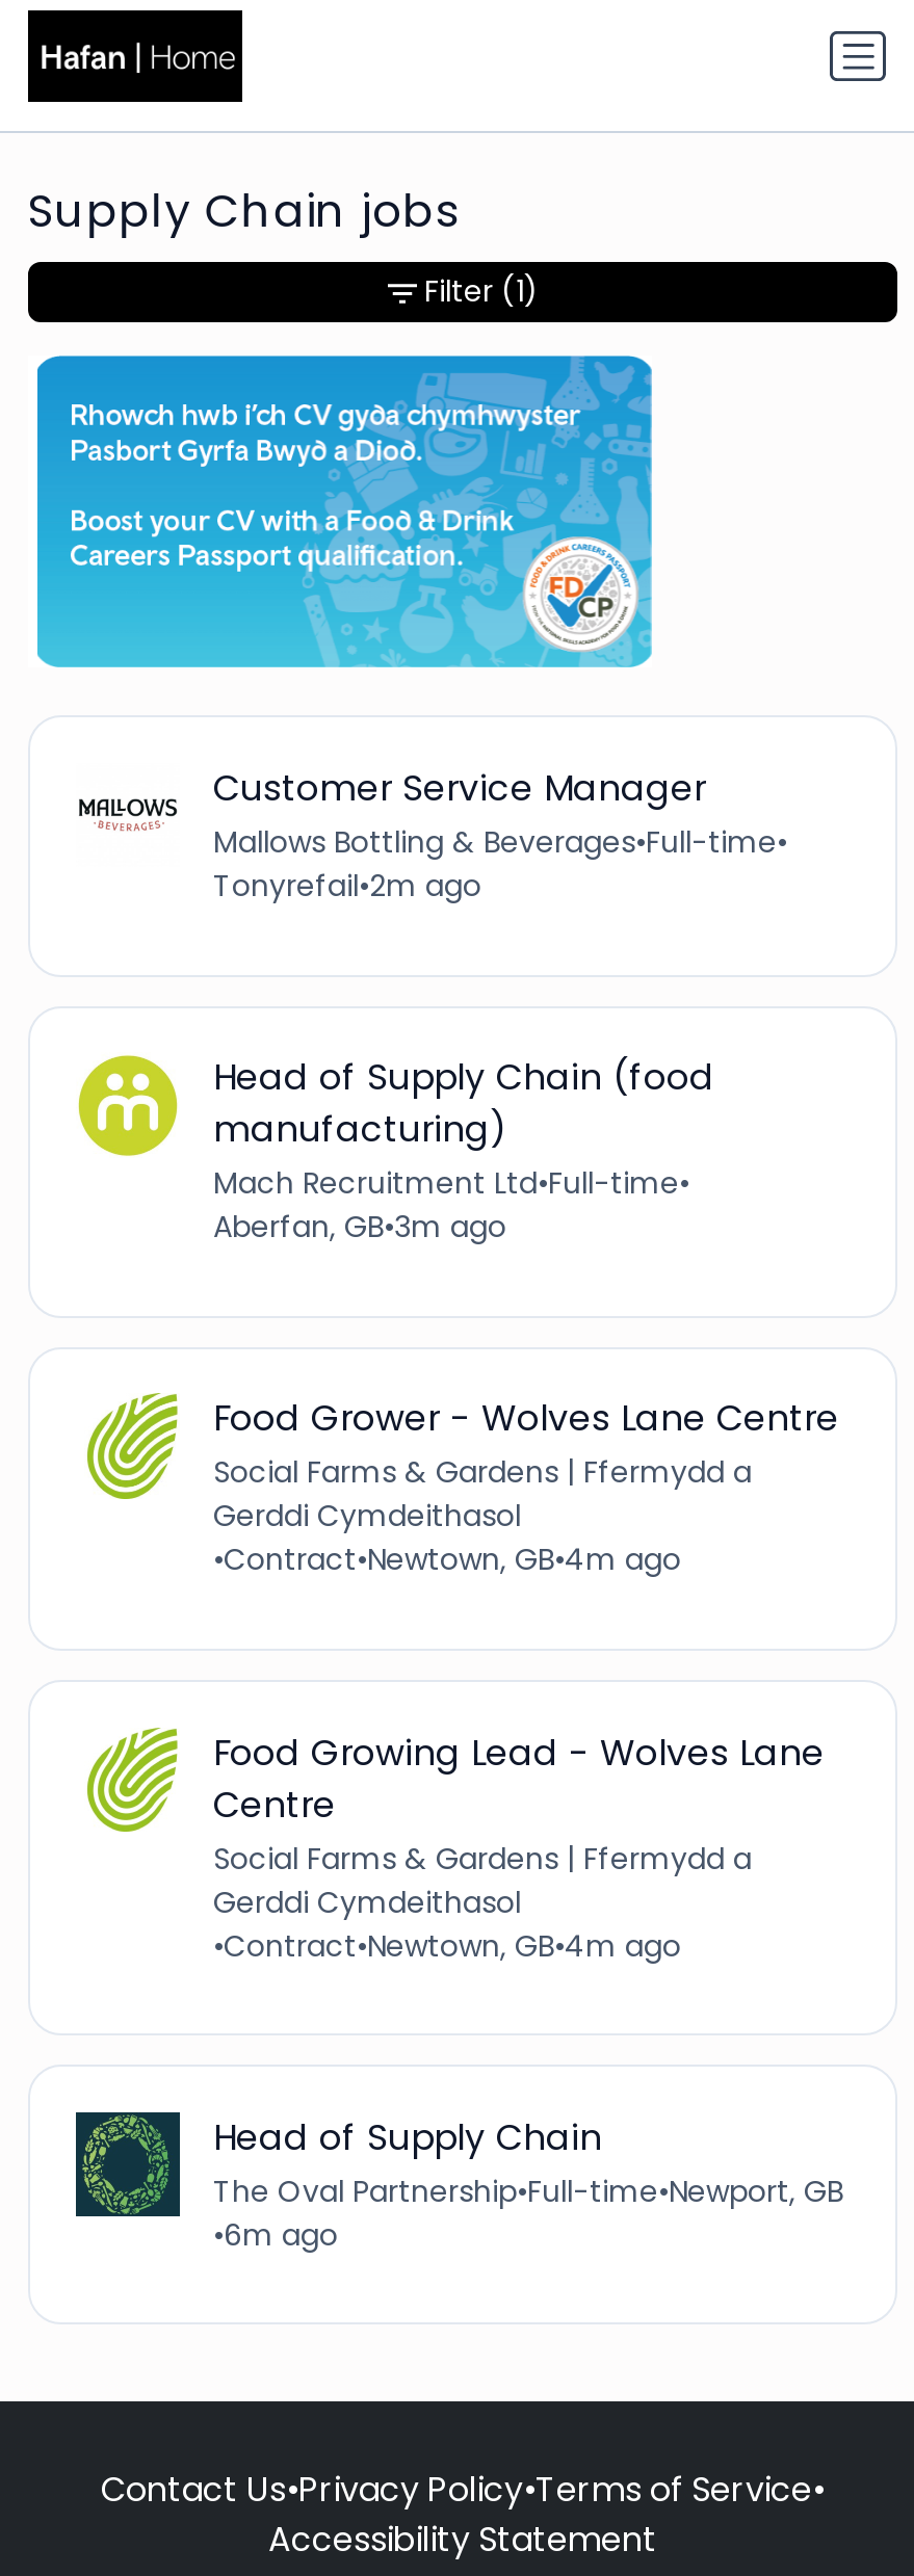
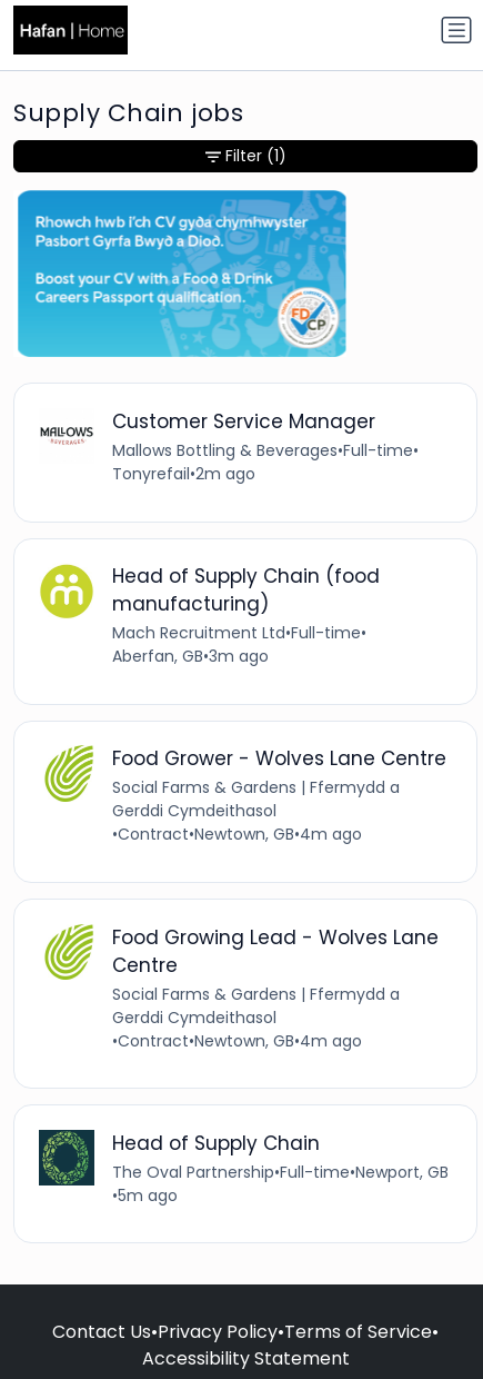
[213,2214,338,2255] •6m ago -> [112,1184,178,1206] •5m ago

